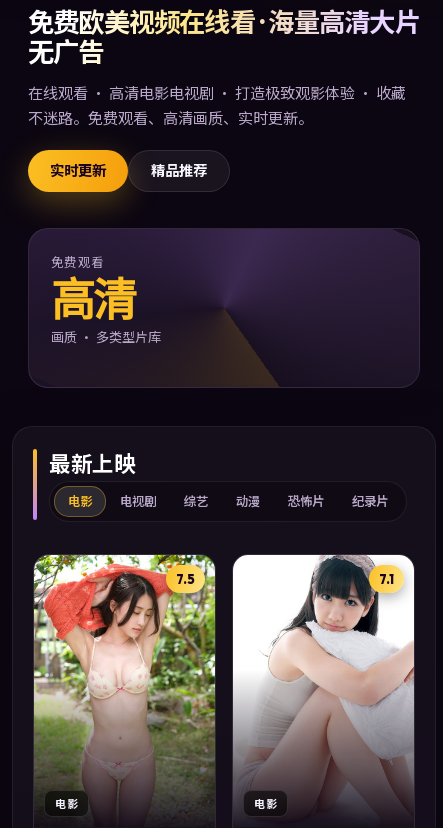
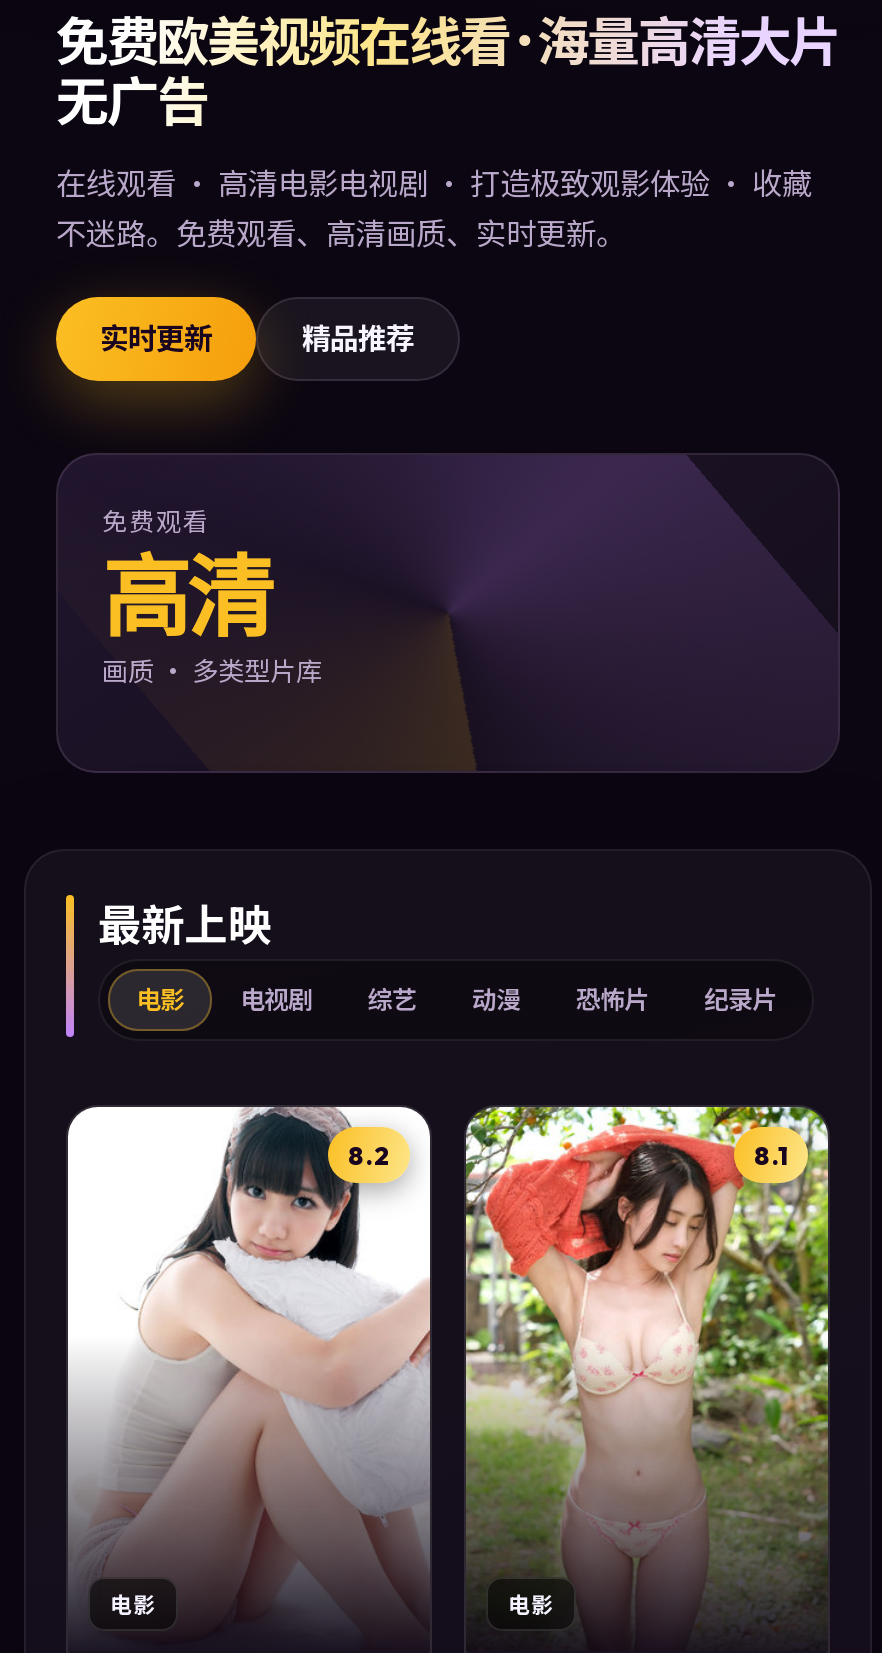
[33,554,216,812] [image] | 7.5 -> [66,1105,432,1621] [image] | 8.2
[232,554,415,811] [image] | 7.1 -> [464,1105,830,1621] [image] | 8.1

